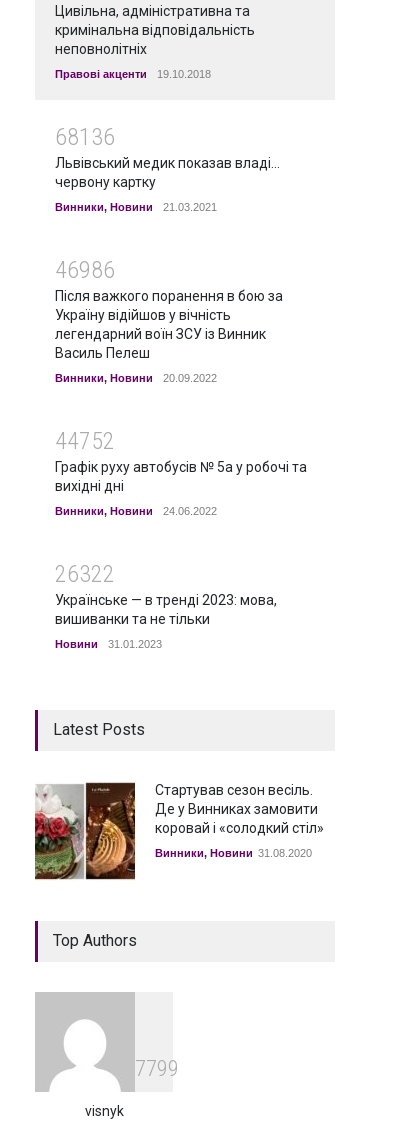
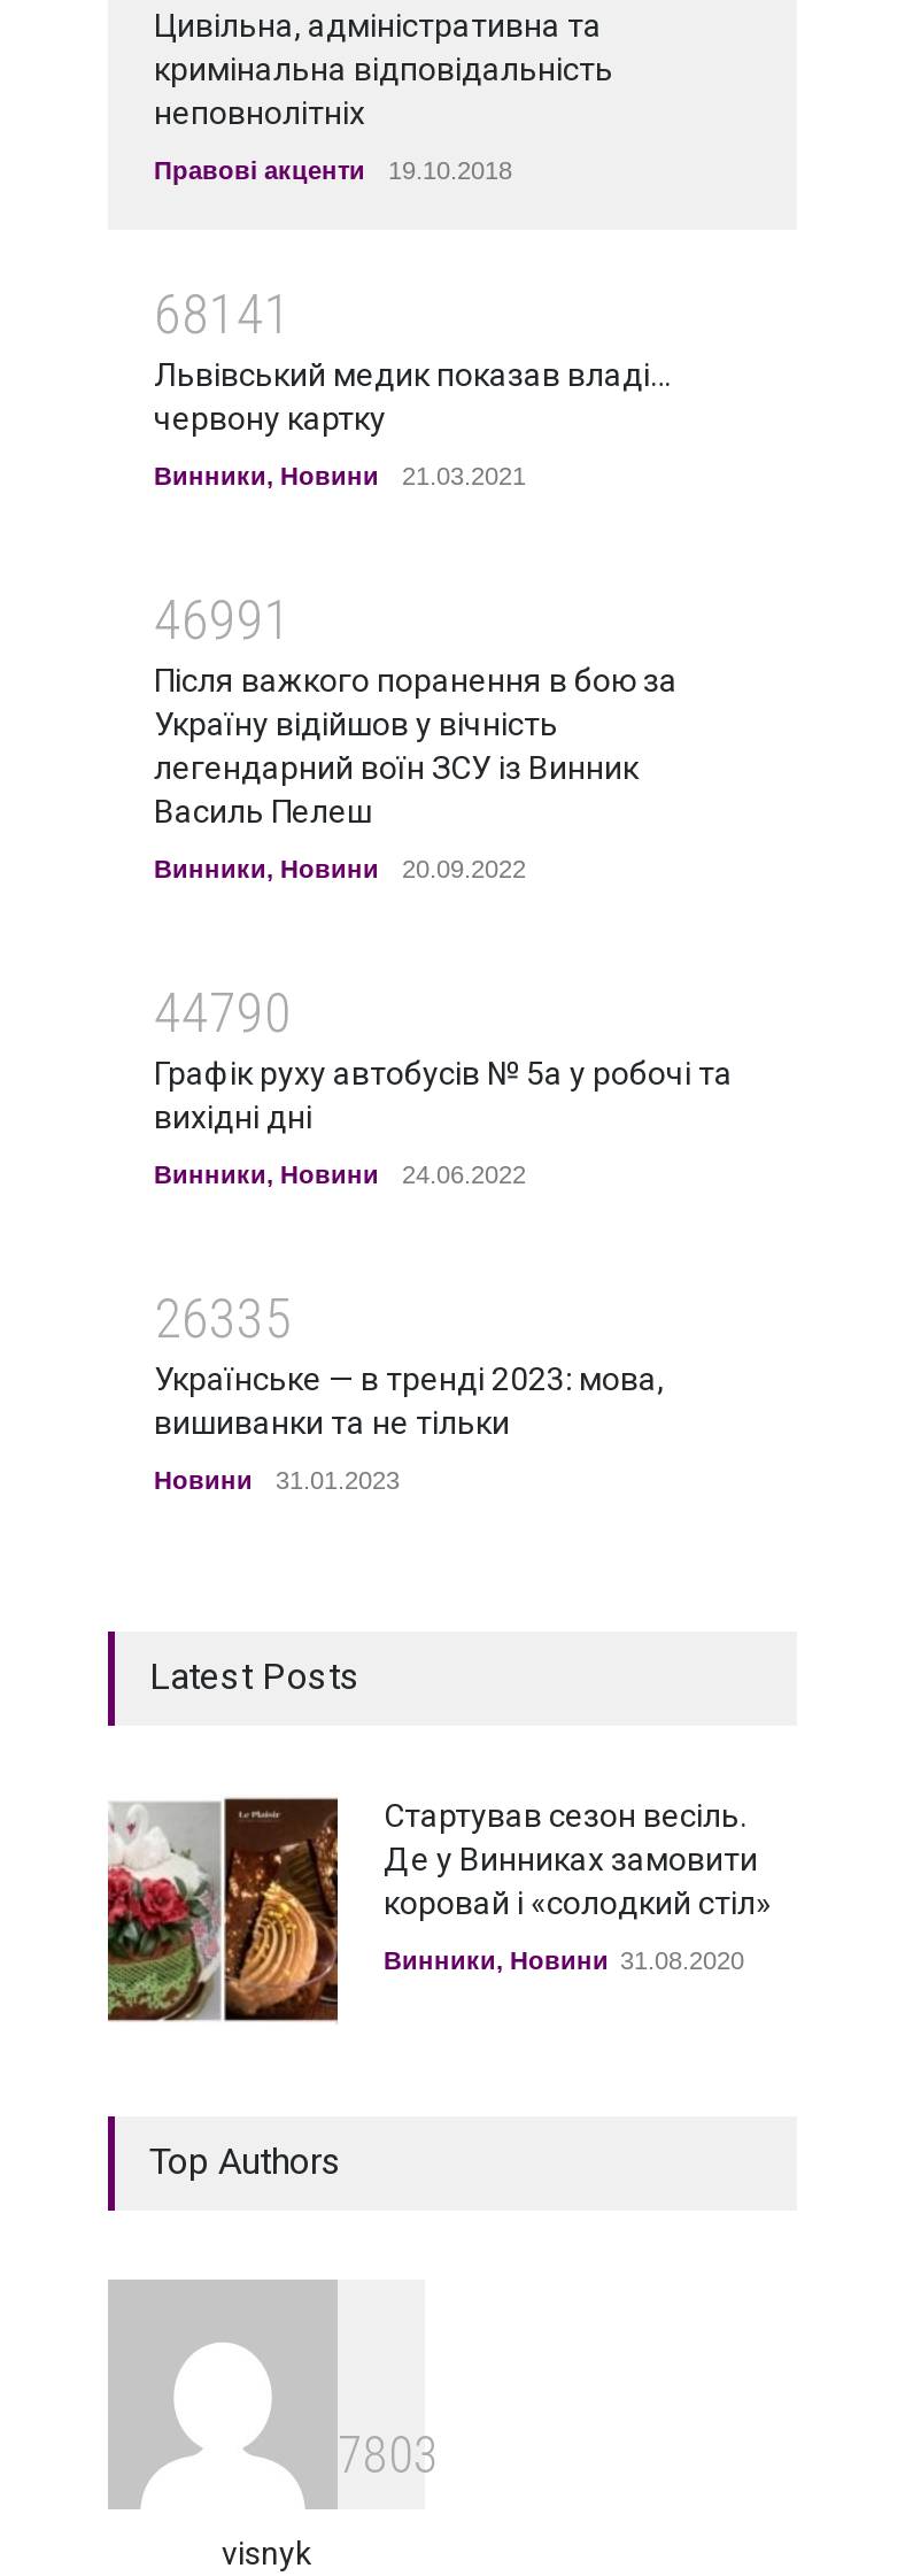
[55,123,115,151] 68136 -> [154,283,292,347] 68141
[55,256,115,284] 46986 -> [154,588,292,653] 46991
[55,427,115,455] 44752 -> [154,981,292,1046] 44790
[55,560,115,588] 26322 -> [154,1287,292,1351] 26335
[135,1056,179,1081] 7799 -> [338,2427,439,2484] 7803

